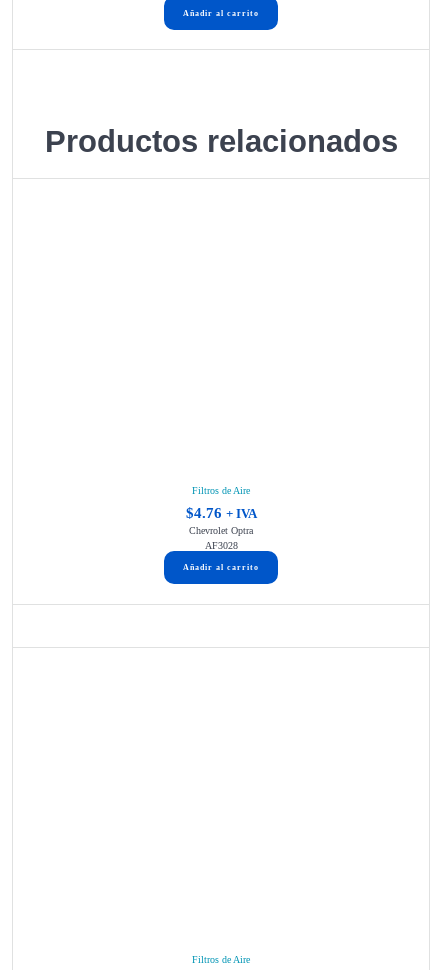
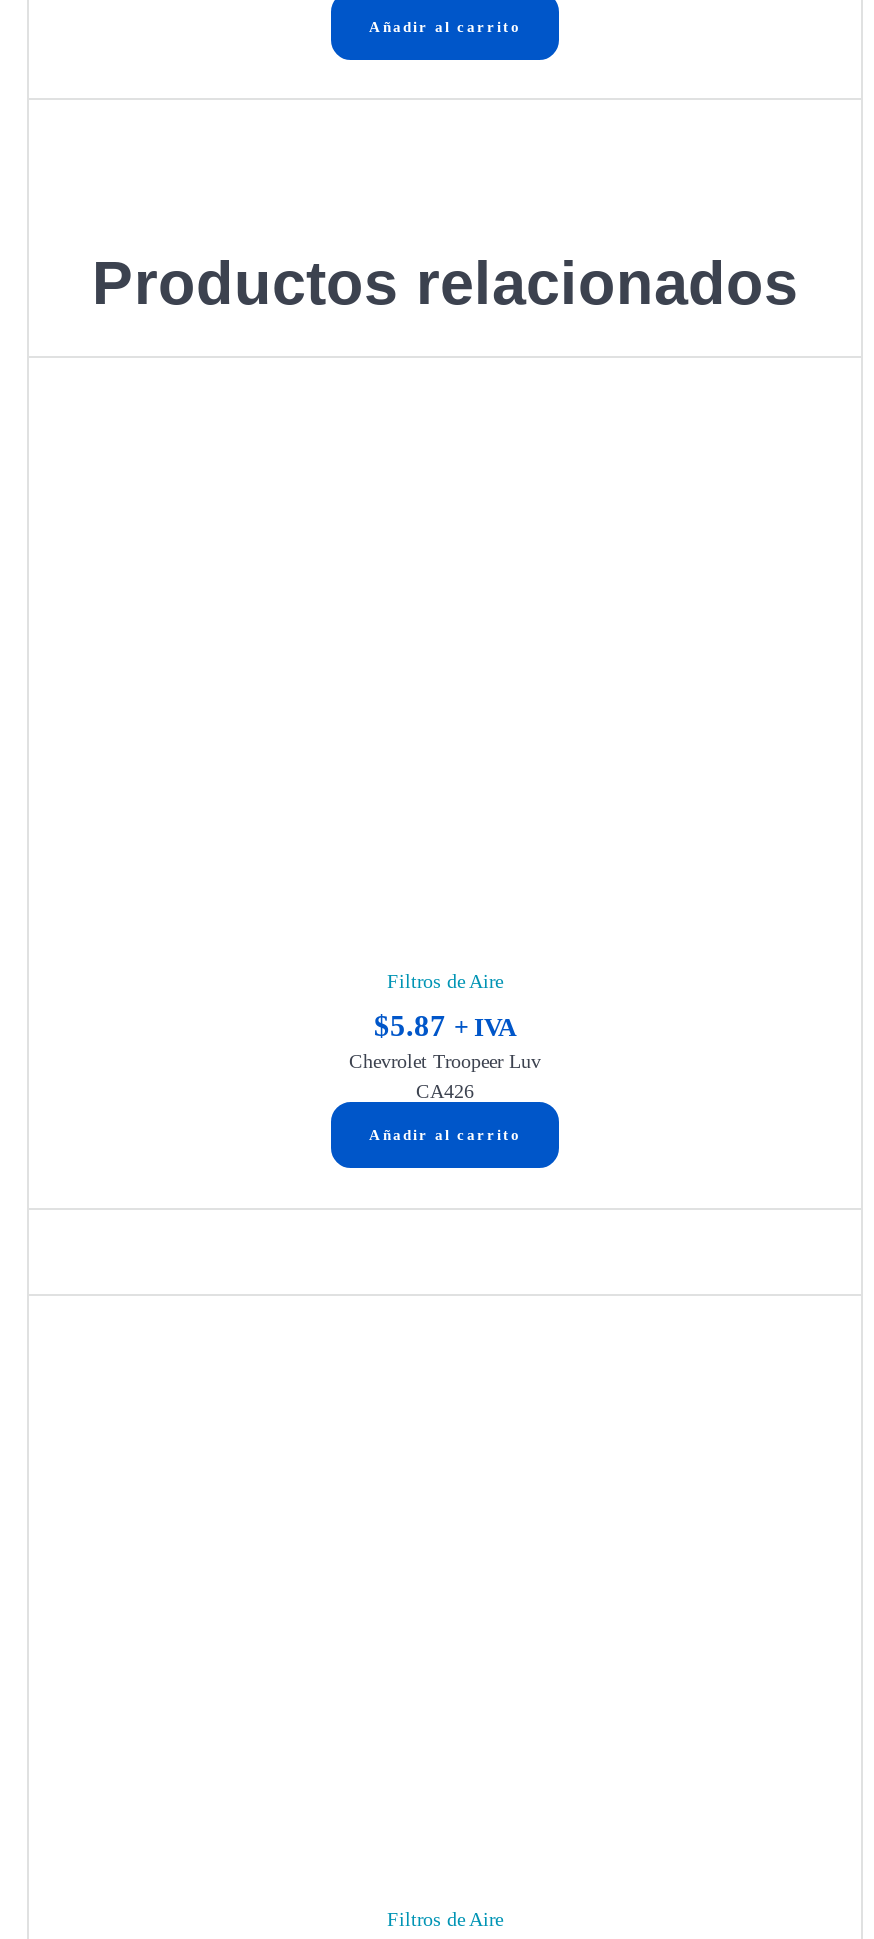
[185,505,256,551] $4.76 + IVA | Chevrolet Optra | AF3028 -> [349,1011,541,1103] $5.87 + IVA | Chevrolet Troopeer Luv | CA426

